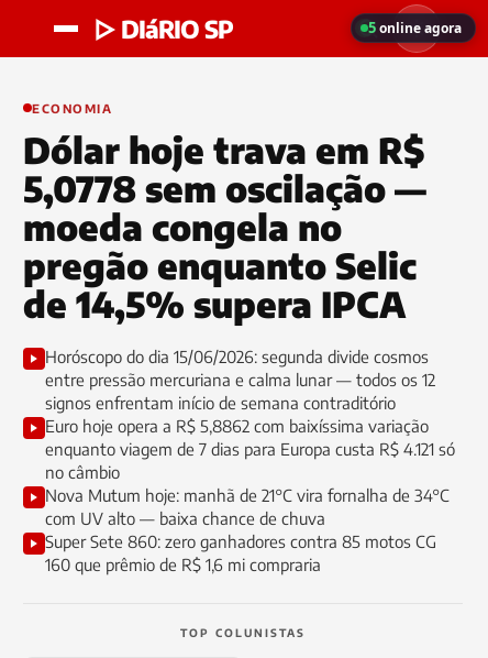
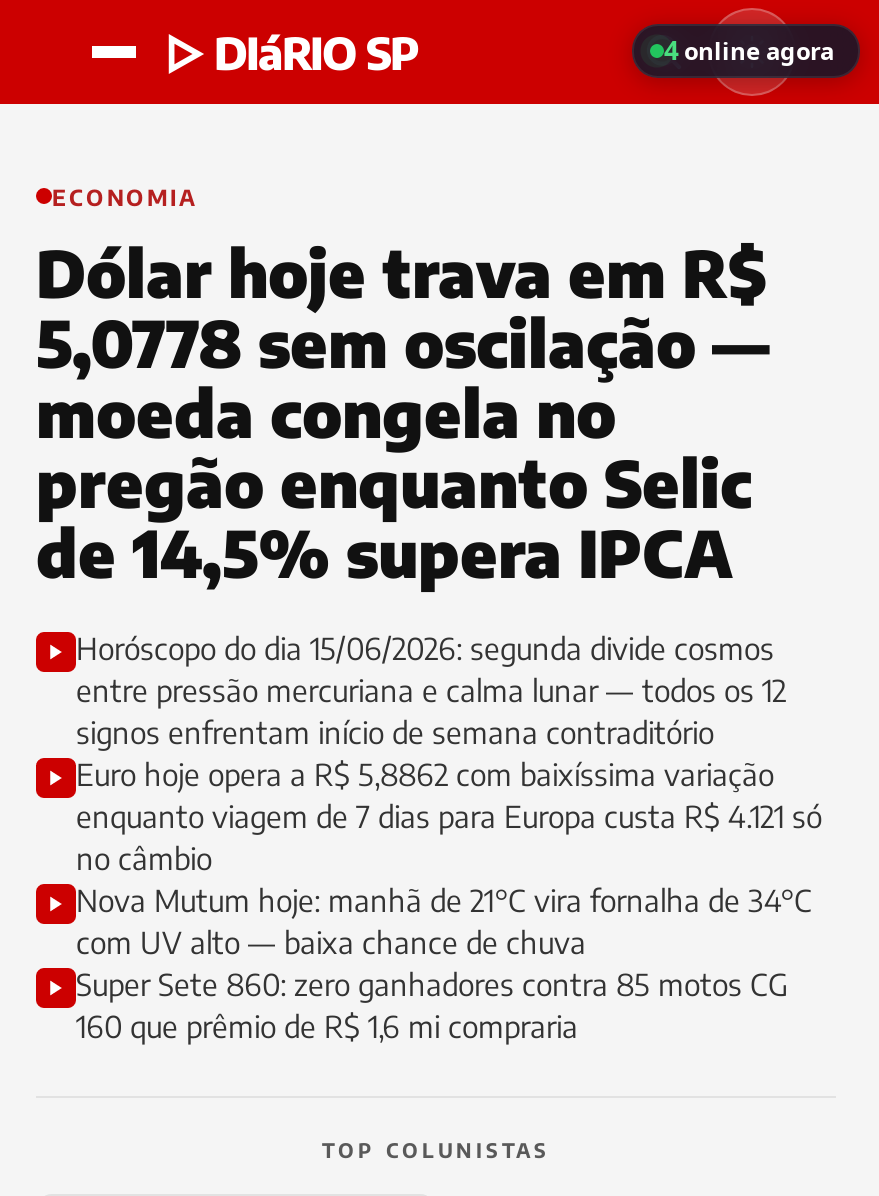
[368,18,462,37] 5 online agora -> [664,32,834,68] 4 online agora

